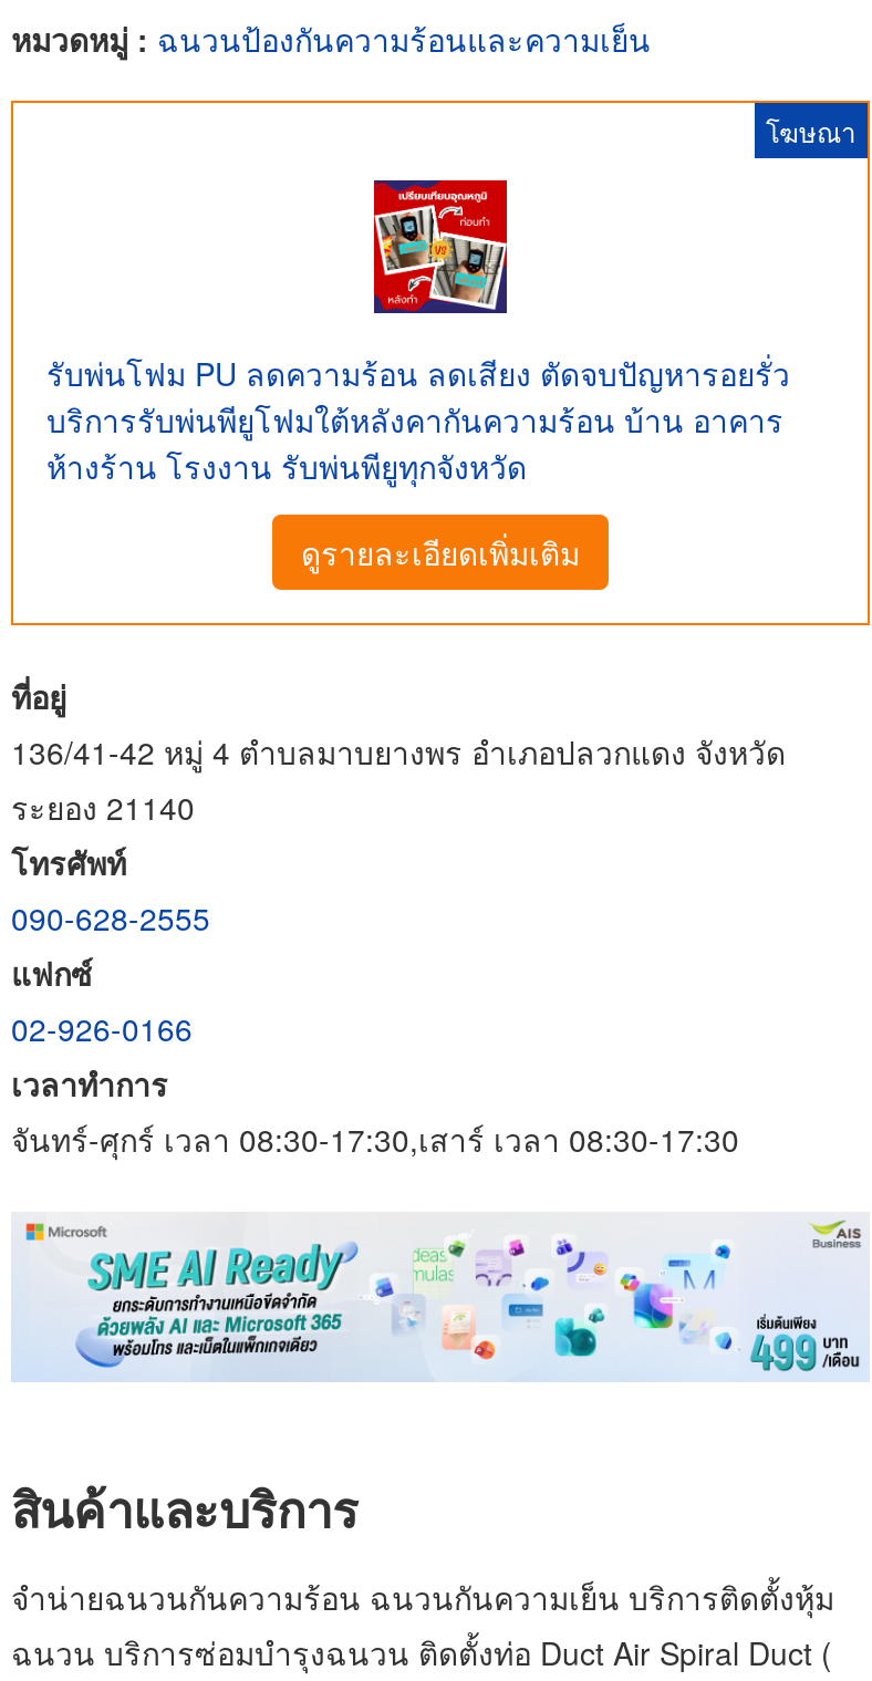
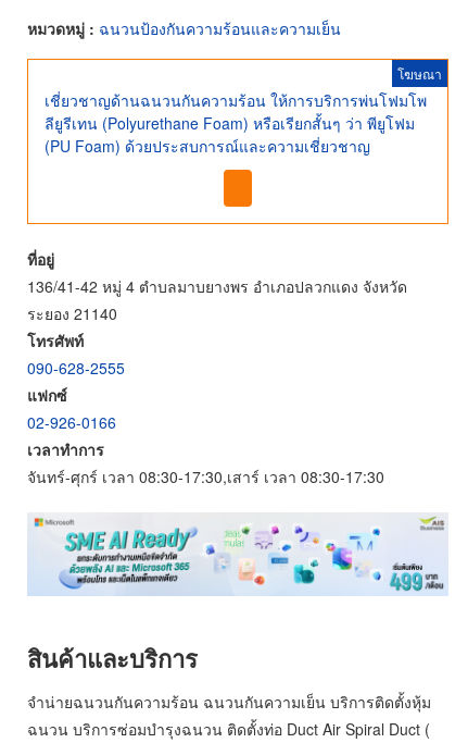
[46,351,790,573] รับพ่นโฟม PU ลดความร้อน ลดเสียง ตัดจบปัญหารอยรั่ว | บริการรับพ่นพียูโฟมใต้หลังคากันความร้อน บ้าน อาคาร | ห้างร้าน โรงงาน รับพ่นพียูทุกจังหวัด | ดูรายละเอียดเพิ่มเติม -> [45,89,427,157] เชี่ยวชาญด้านฉนวนกันความร้อน ให้การบริการพ่นโฟมโพ | ลียูรีเทน (Polyurethane Foam) หรือเรียกสั้นๆ ว่า พียูโฟม | (PU Foam) ด้วยประสบการณ์และความเชี่ยวชาญ

